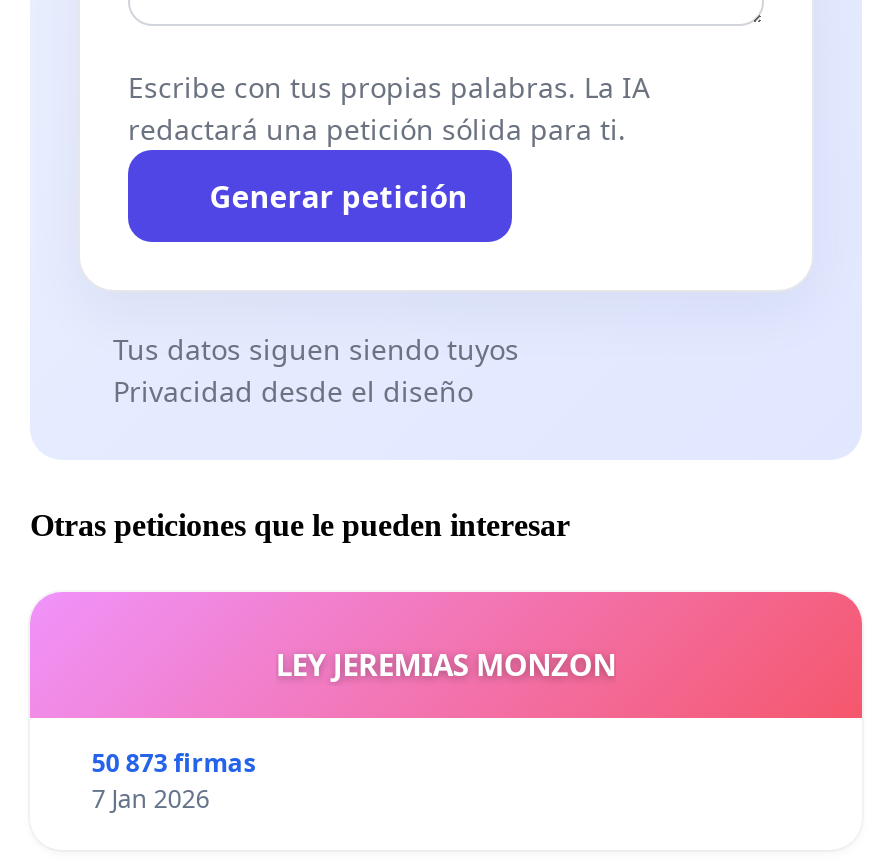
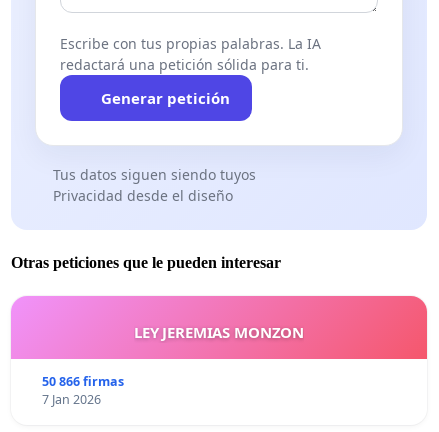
[92,746,256,780] 50 873 firmas -> [42,373,124,390] 50 866 firmas

